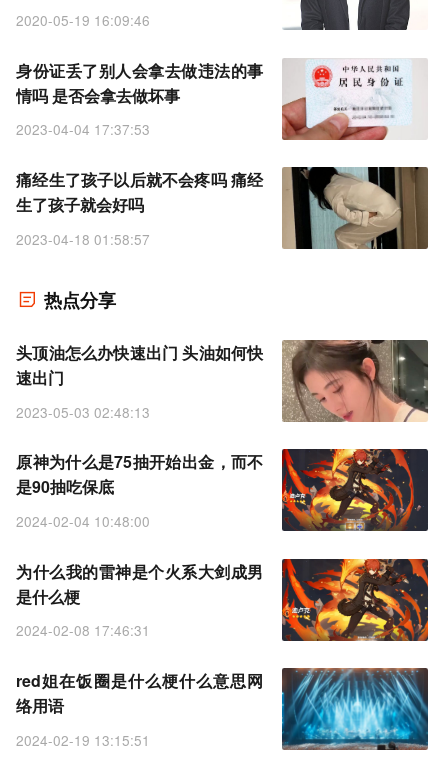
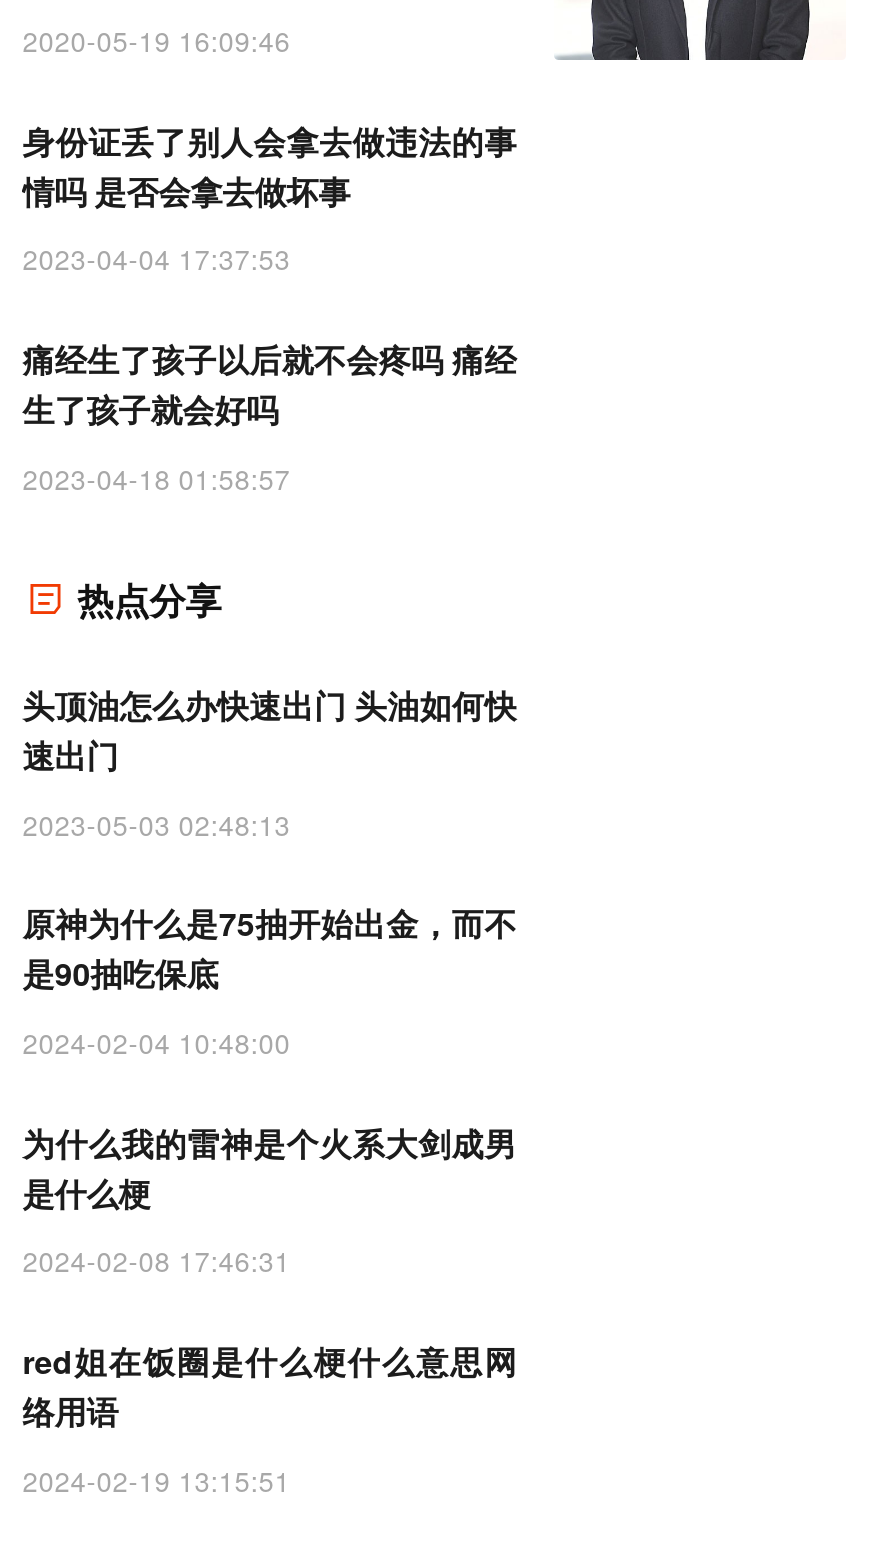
[281,58,427,141] [image] -> none
[281,166,429,250] [image] -> none
[281,339,429,423] [image] -> none
[281,448,429,532] [image] -> none
[281,558,429,642] [image] -> none
[281,667,429,751] [image] -> none

